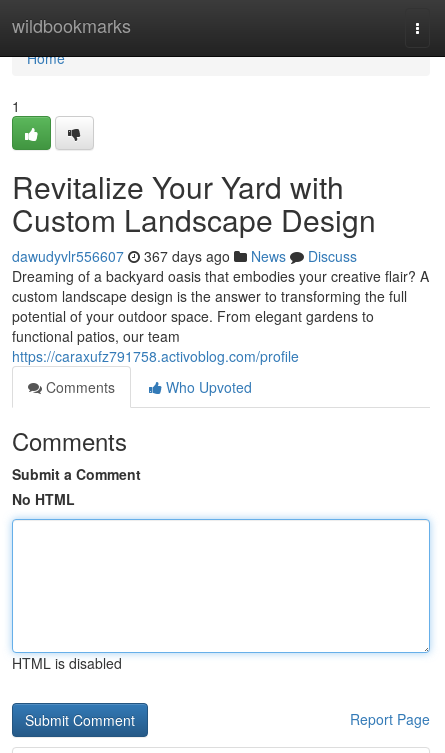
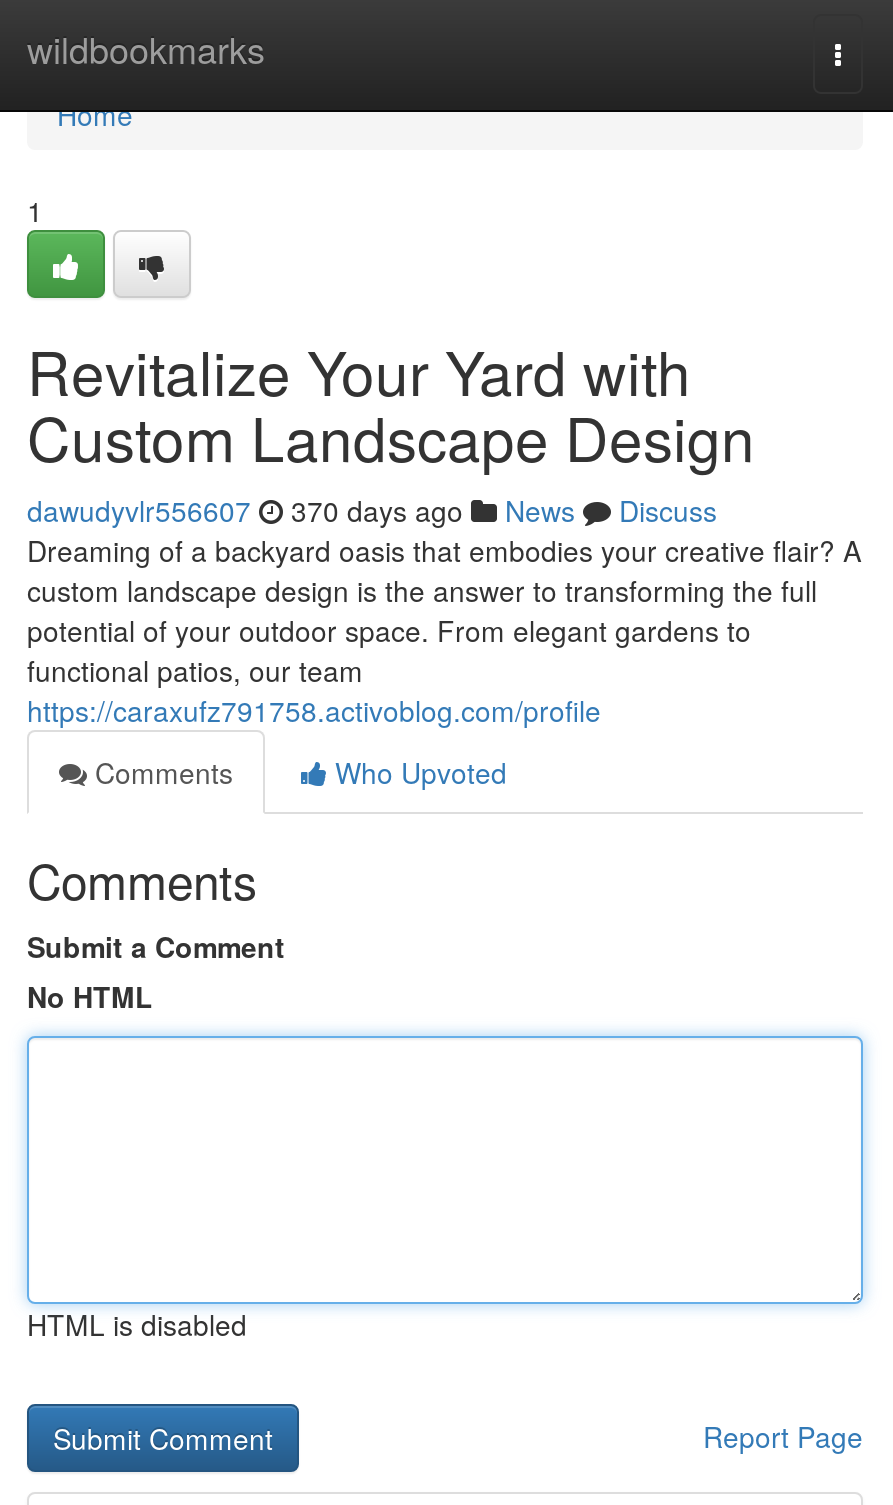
[12,246,357,266] dawudyvlr556607 367 days ago News Discuss -> [27,490,717,530] dawudyvlr556607 370 days ago News Discuss

